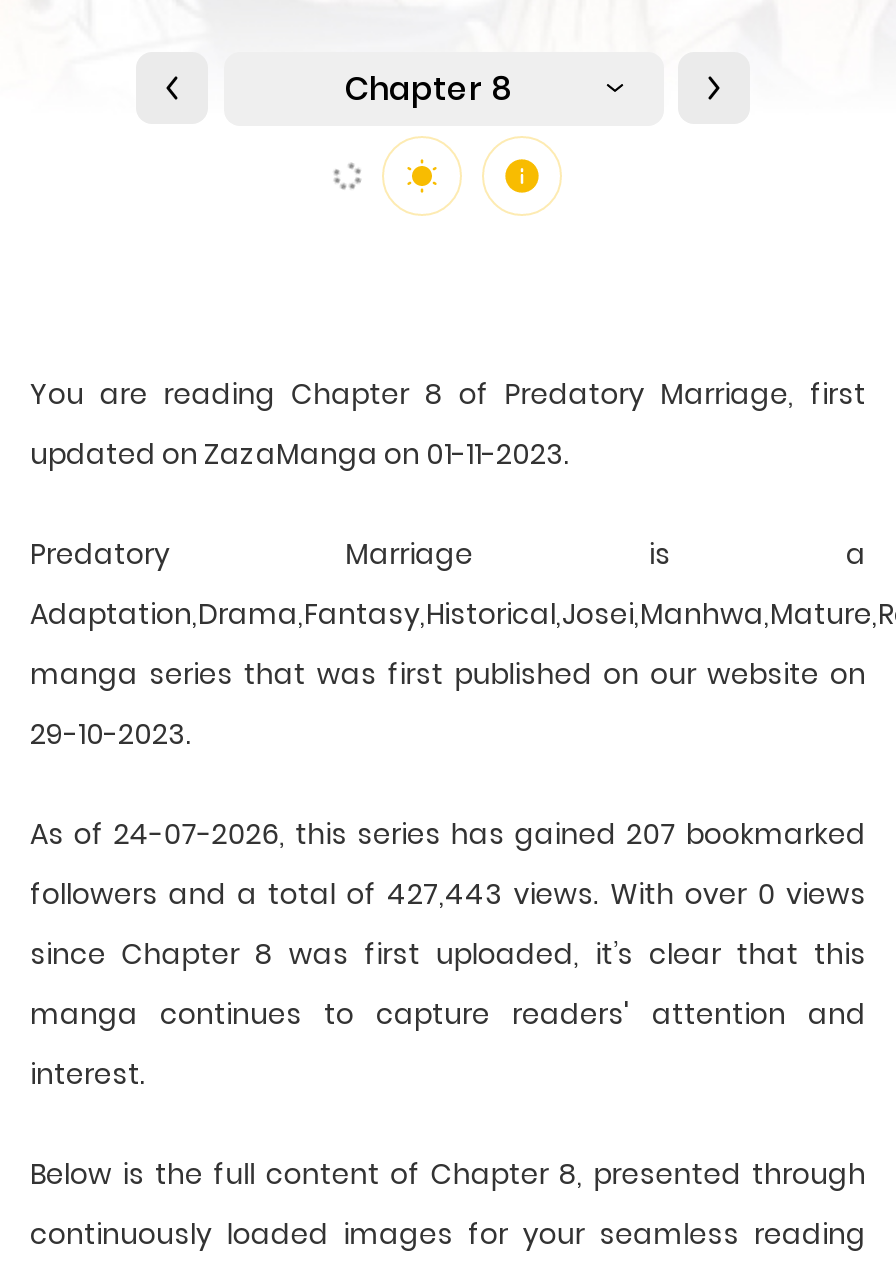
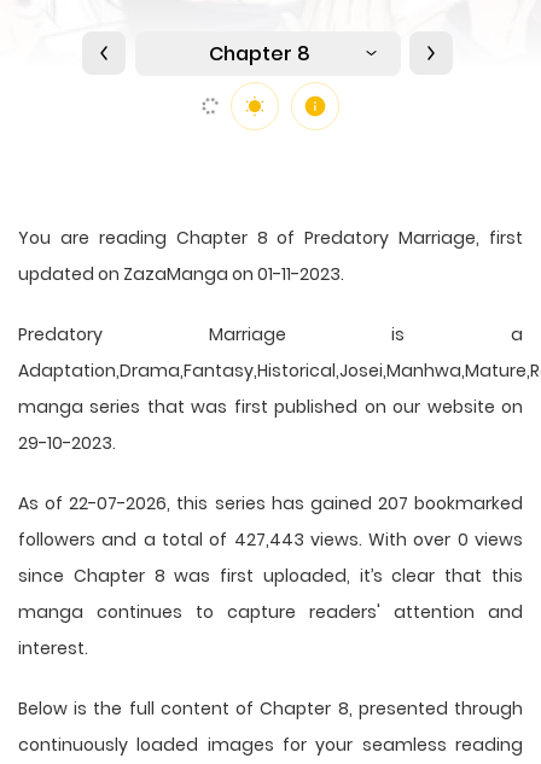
[30,814,866,854] As of 24-07-2026, this series has gained 207 bookmarked -> [18,491,523,515] As of 22-07-2026, this series has gained 207 bookmarked

